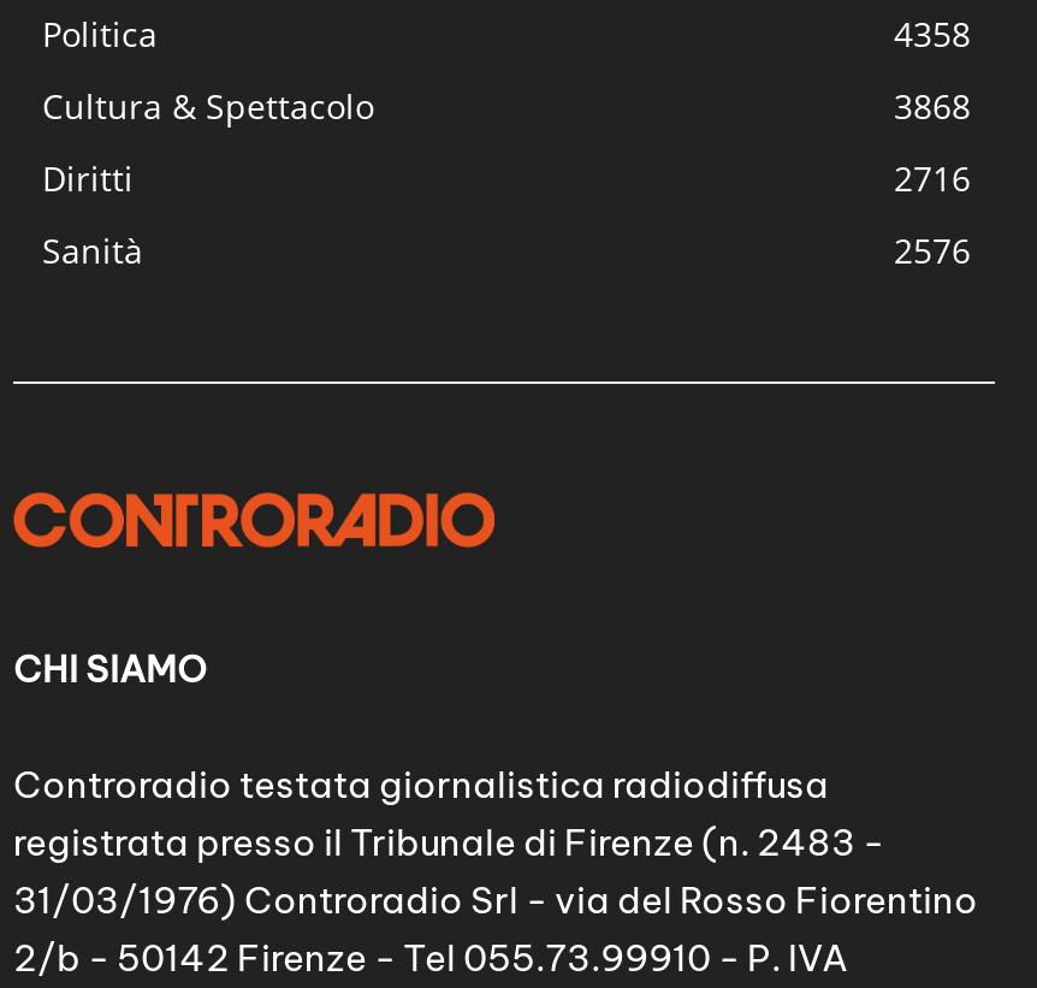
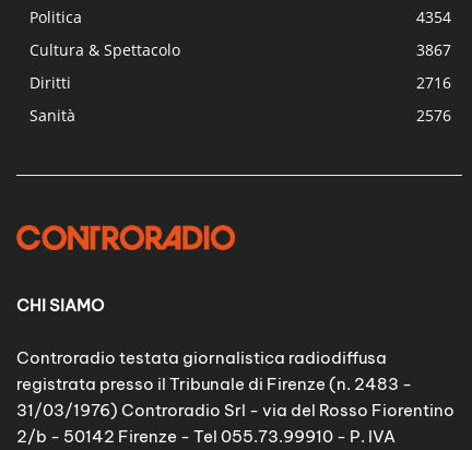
[894,10,971,56] 4358 -> [416,6,451,27] 4354
[894,83,971,128] 3868 -> [416,39,451,60] 3867

